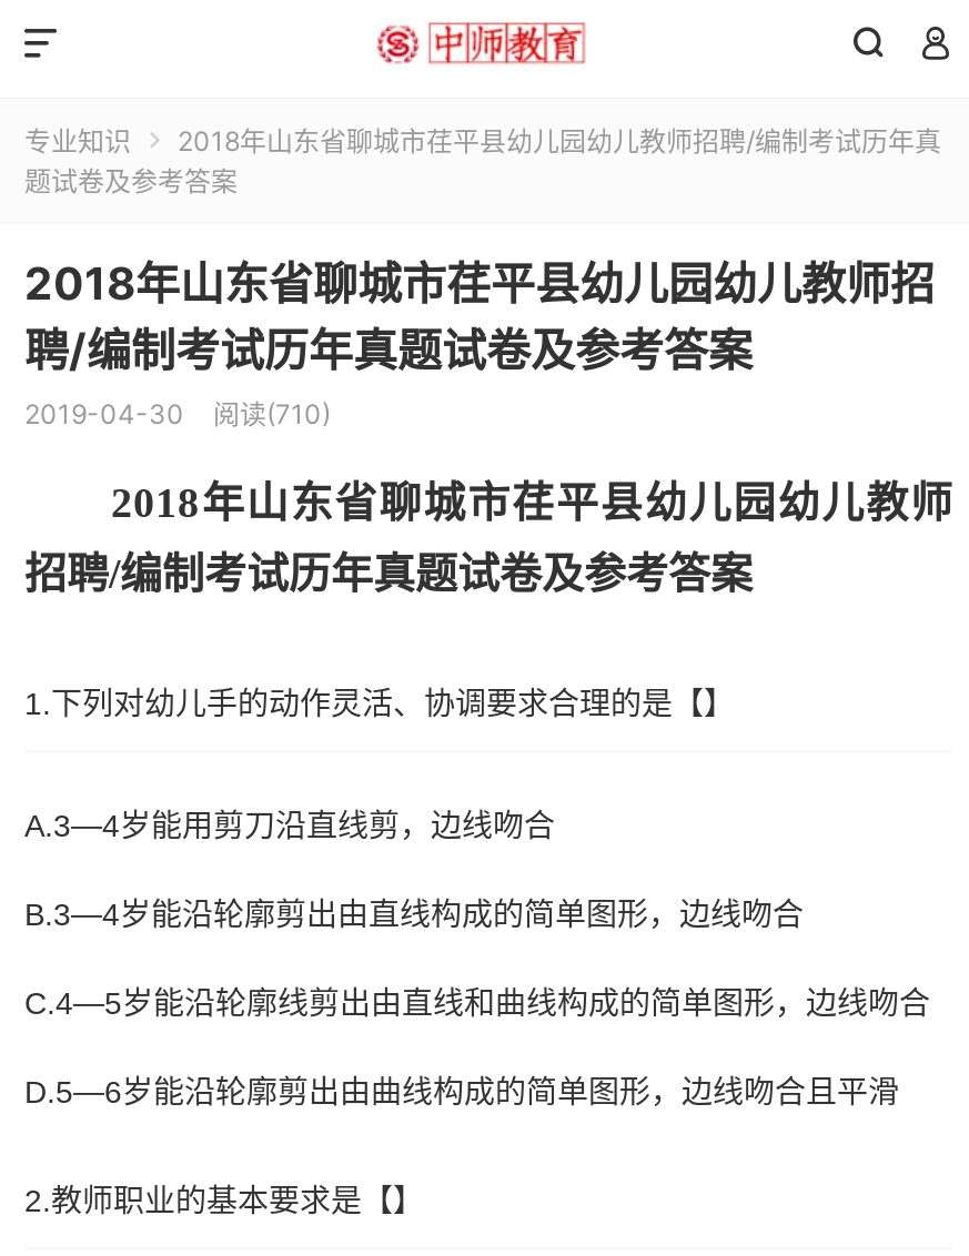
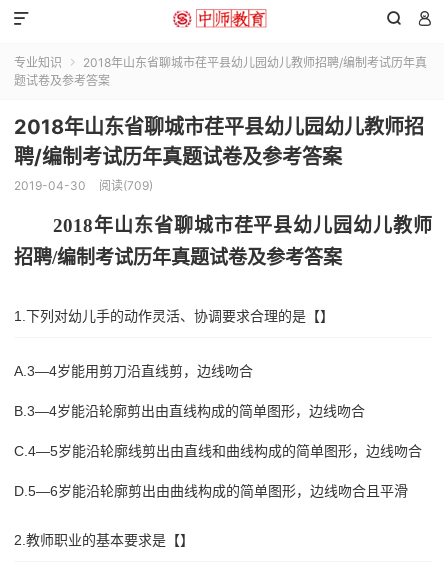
[24,397,331,431] 2019-04-30 阅读(710) -> [14,178,153,193] 2019-04-30 阅读(709)

